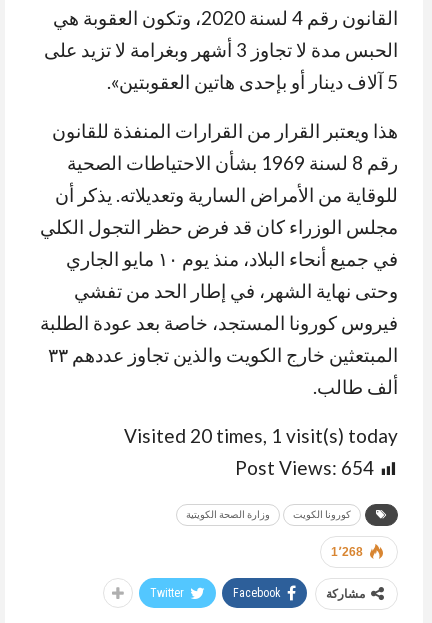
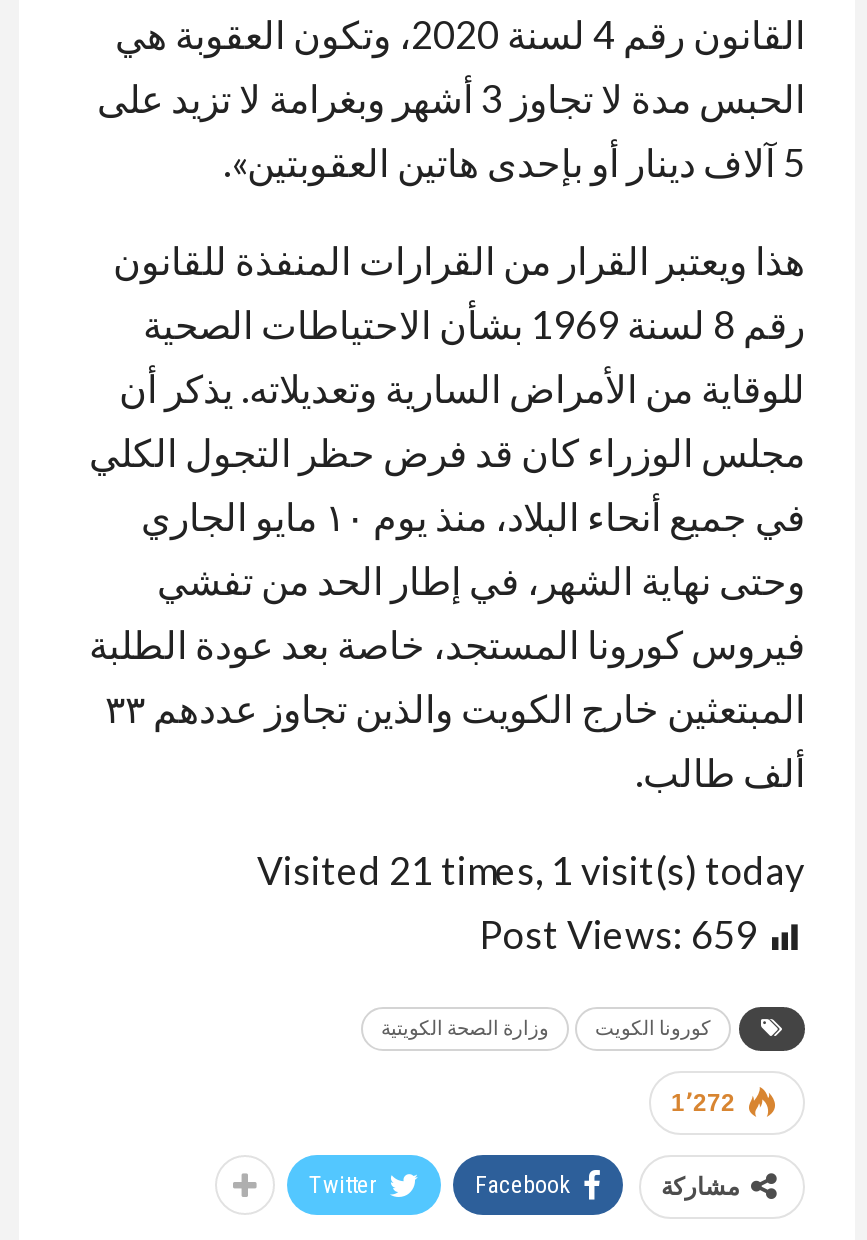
[124,424,398,447] Visited 20 times, 1 visit(s) today -> [257,848,805,894] Visited 21 times, 1 visit(s) today
[235,456,374,479] Post Views: 654 -> [479,912,757,958] Post Views: 659
[331,545,363,559] 1٬268 -> [671,1090,735,1118] 1٬272

